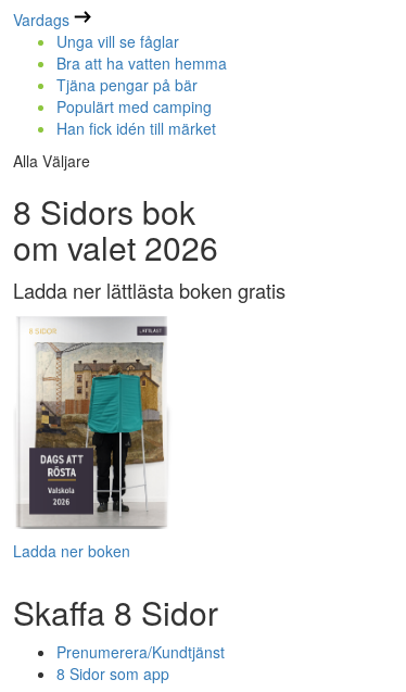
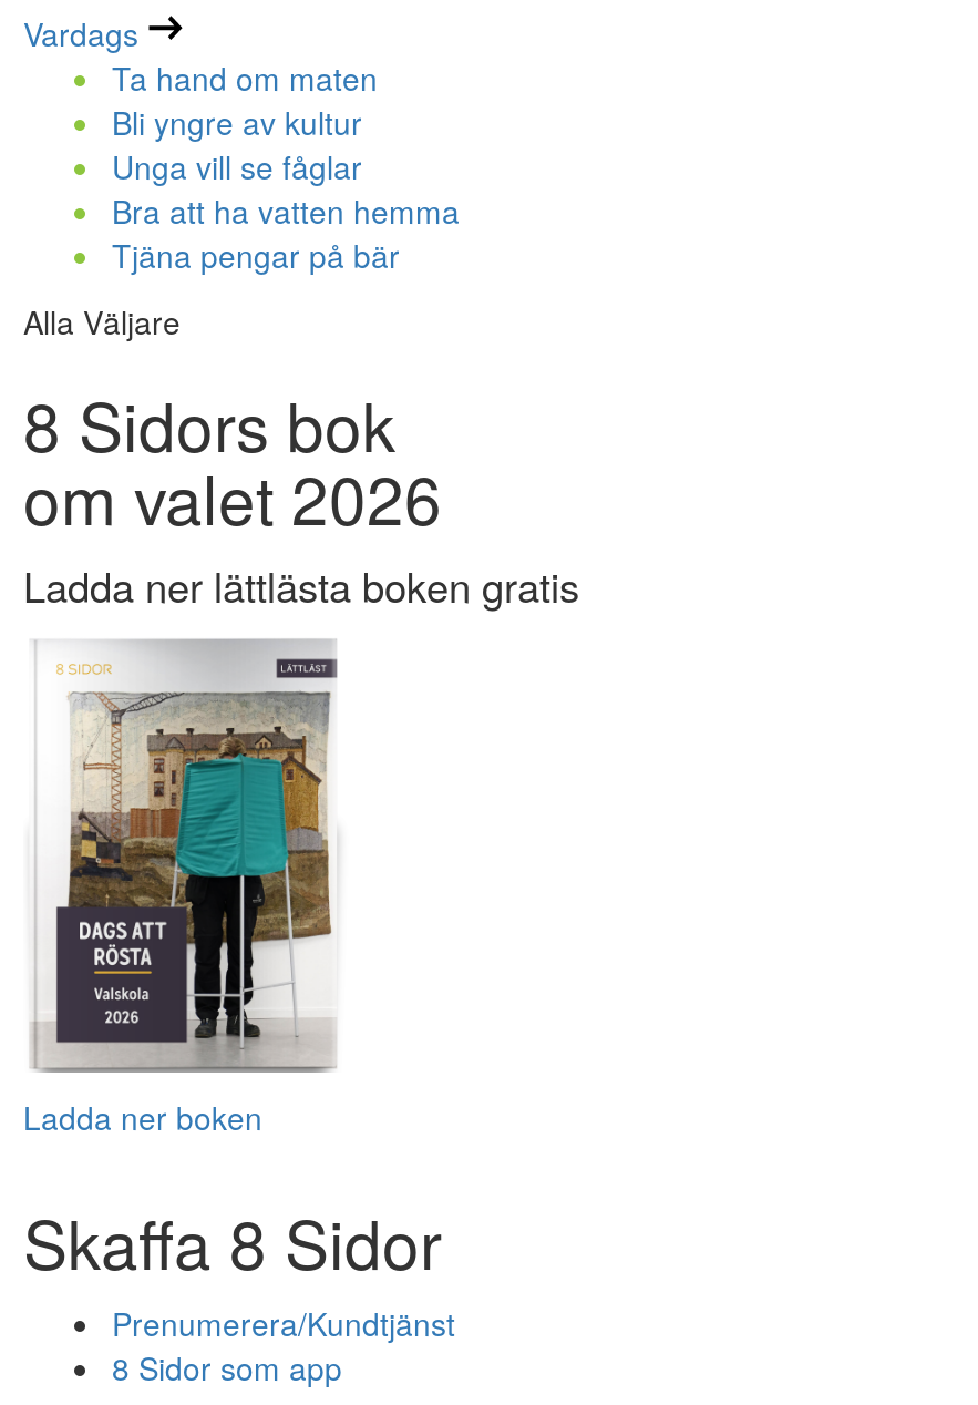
none -> [112,55,378,144] Ta hand om maten | Bli yngre av kultur
moved [56,30,227,96] -> [112,144,460,277]: Unga vill se fåglar | Bra att ha vatten hemma | Tjäna pengar på bär
[56,96,216,139] Populärt med camping | Han fick idén till märket -> none

